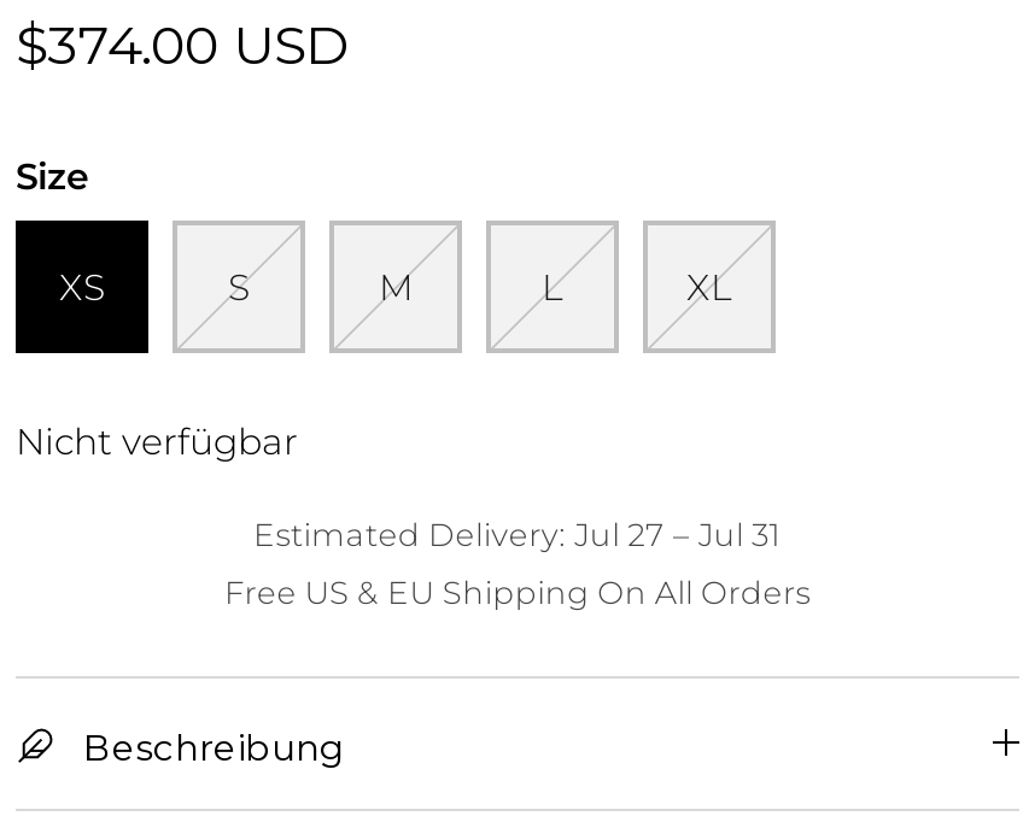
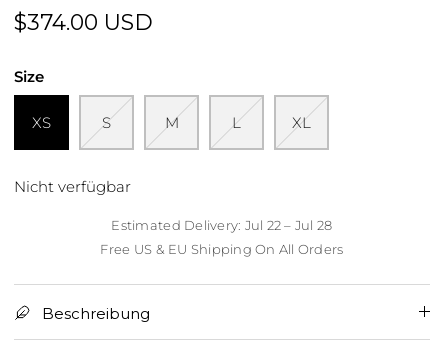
[253,514,782,553] Estimated Delivery: Jul 27 – Jul 31 -> [111,217,332,233] Estimated Delivery: Jul 22 – Jul 28

